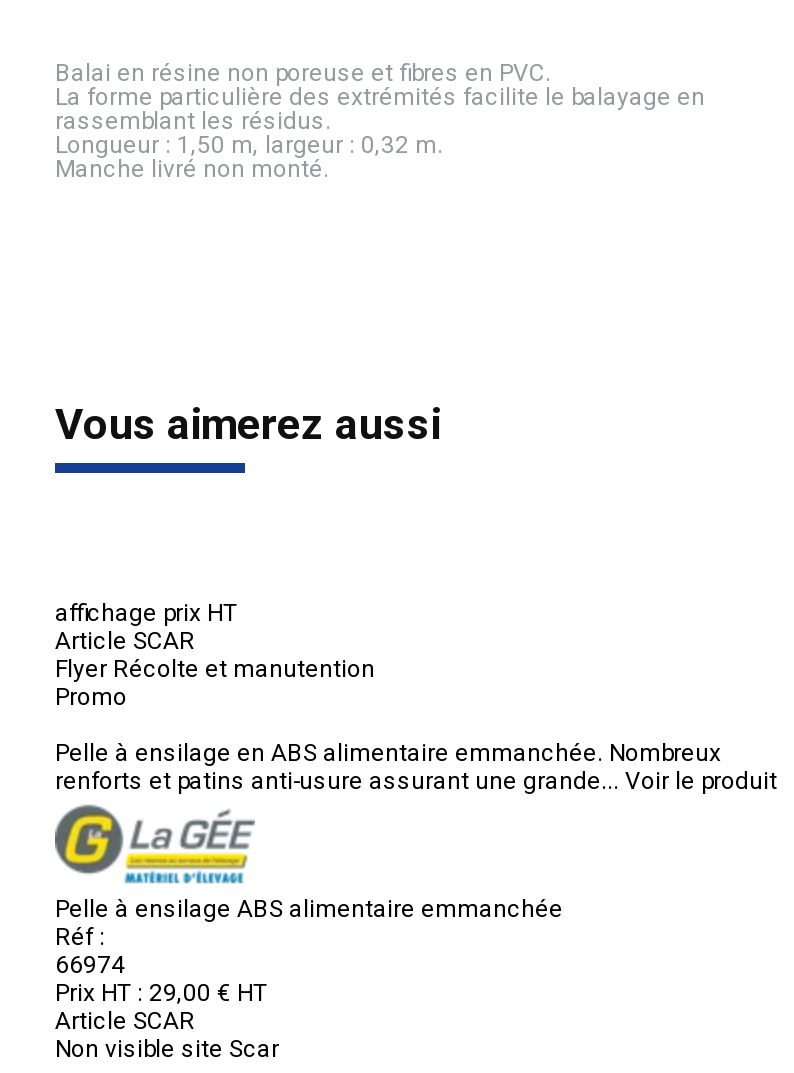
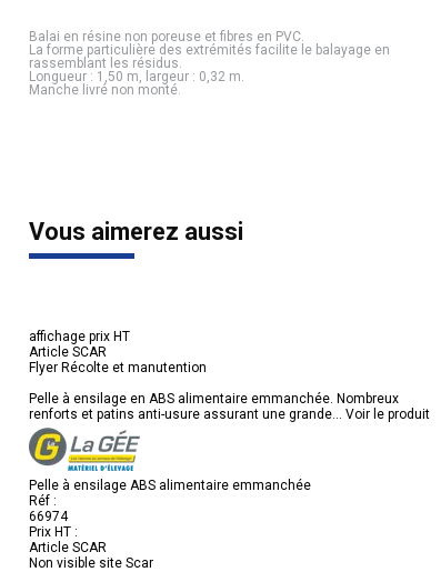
[55,683,127,711] Promo -> none
[55,979,267,1007] Prix HT : 29,00 € HT -> [29,524,78,540] Prix HT :

